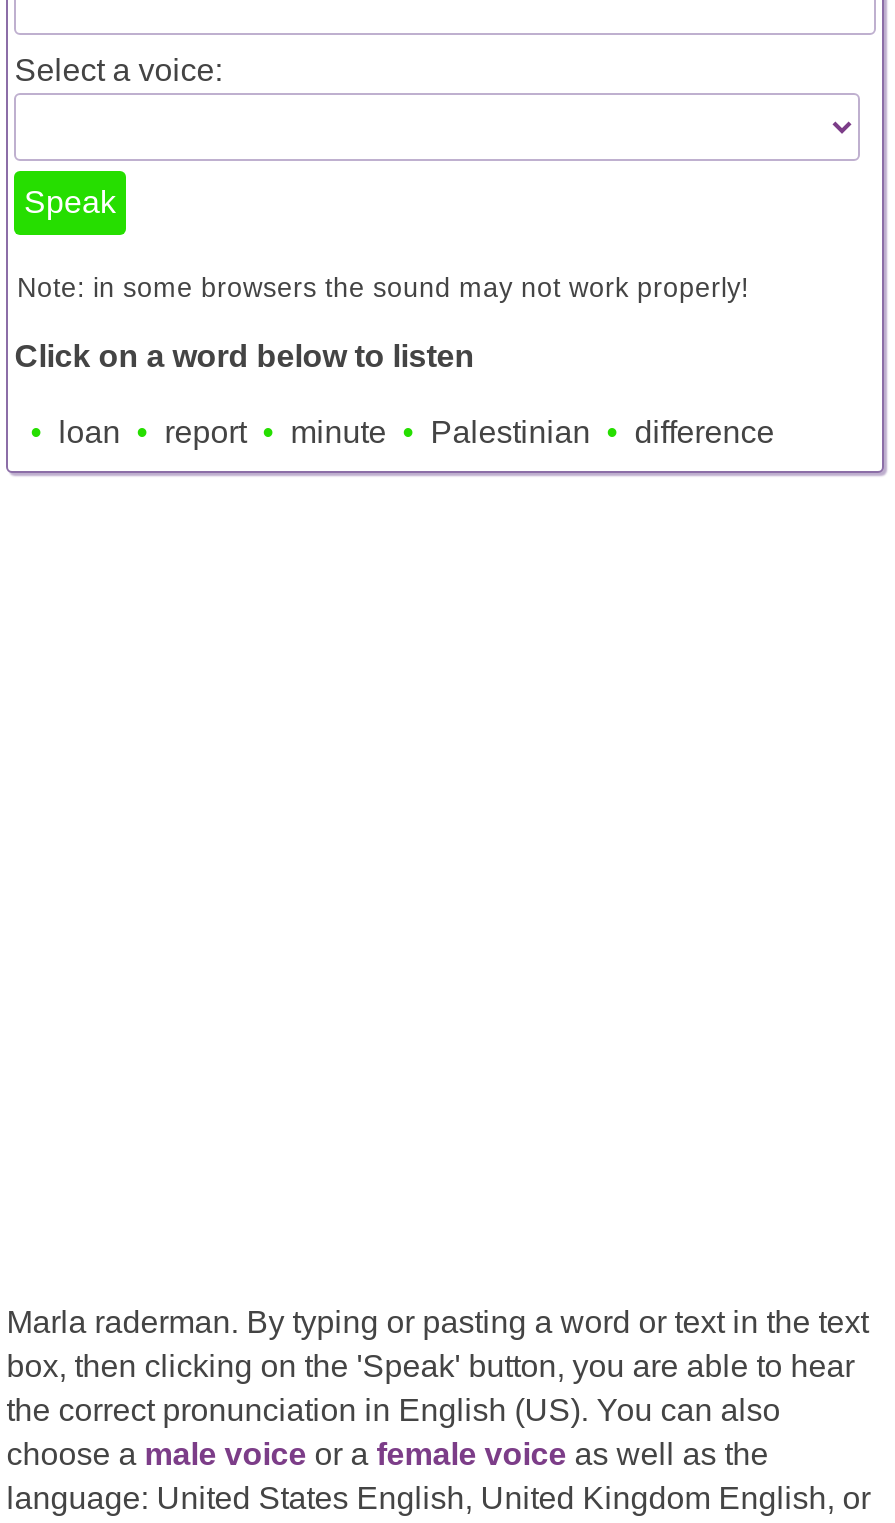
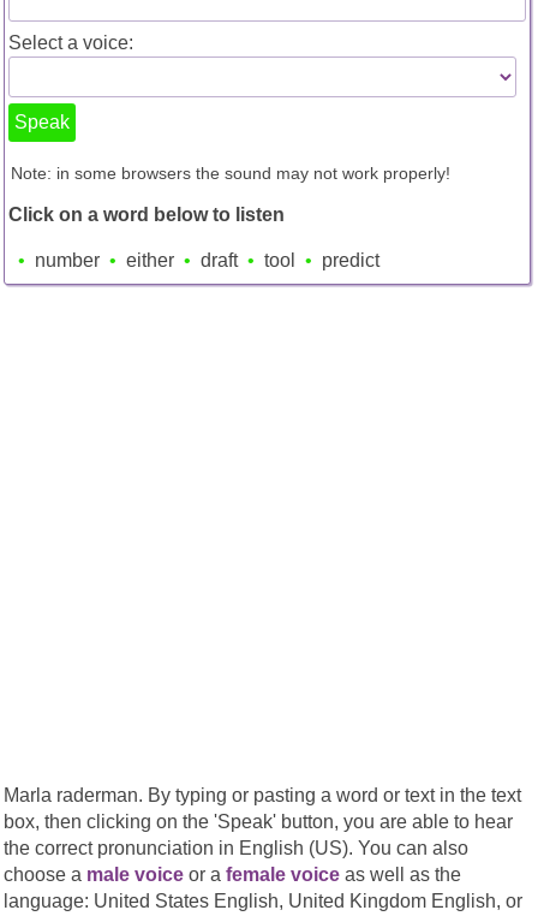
[58,415,774,449] loan | report | minute | Palestinian | difference -> [35,250,380,271] number | either | draft | tool | predict

